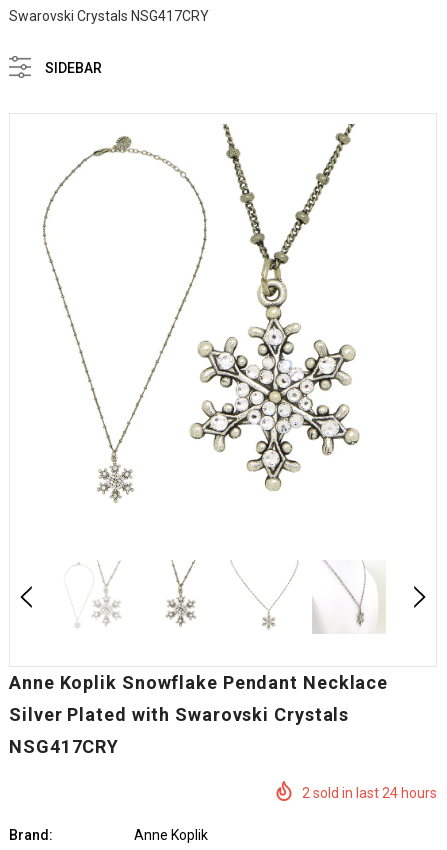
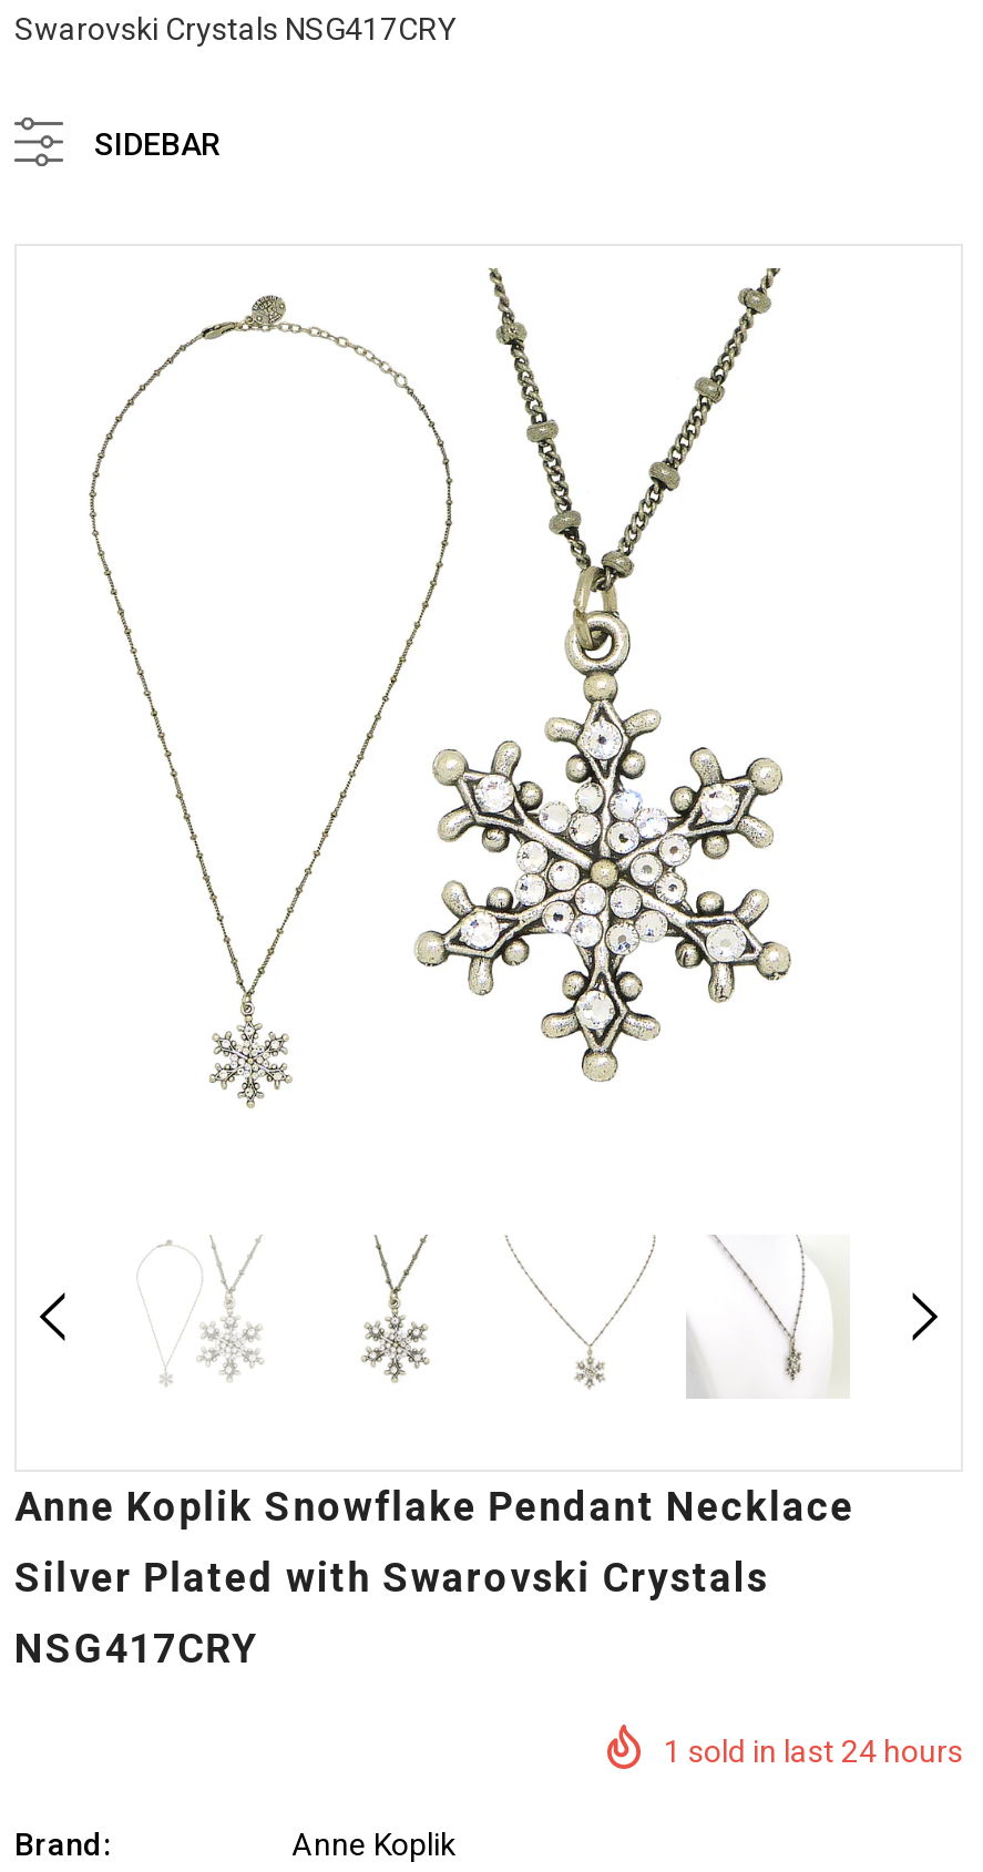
[302,785,437,801] 2 sold in last 24 hours -> [664,1733,963,1769] 1 sold in last 24 hours

